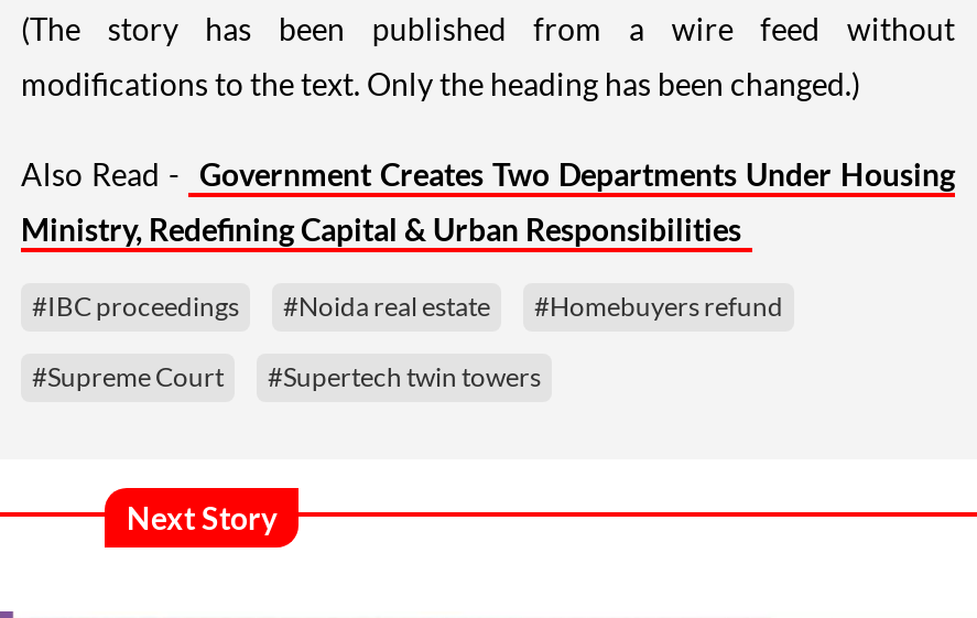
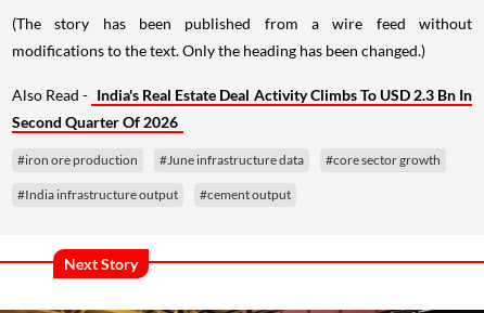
[21,156,955,193] Also Read - Government Creates Two Departments Under Housing -> [12,86,472,104] Also Read - India's Real Estate Deal Activity Climbs To USD 2.3 Bn In
[21,211,741,248] Ministry, Redefining Capital & Urban Responsibilities -> [12,113,178,131] Second Quarter Of 2026
[32,290,783,323] #IBC proceedings | #Noida real estate | #Homebuyers refund -> [17,152,441,168] #iron ore production | #June infrastructure data | #core sector growth
[32,361,541,394] #Supreme Court | #Supertech twin towers -> [17,187,291,203] #India infrastructure output | #cement output

